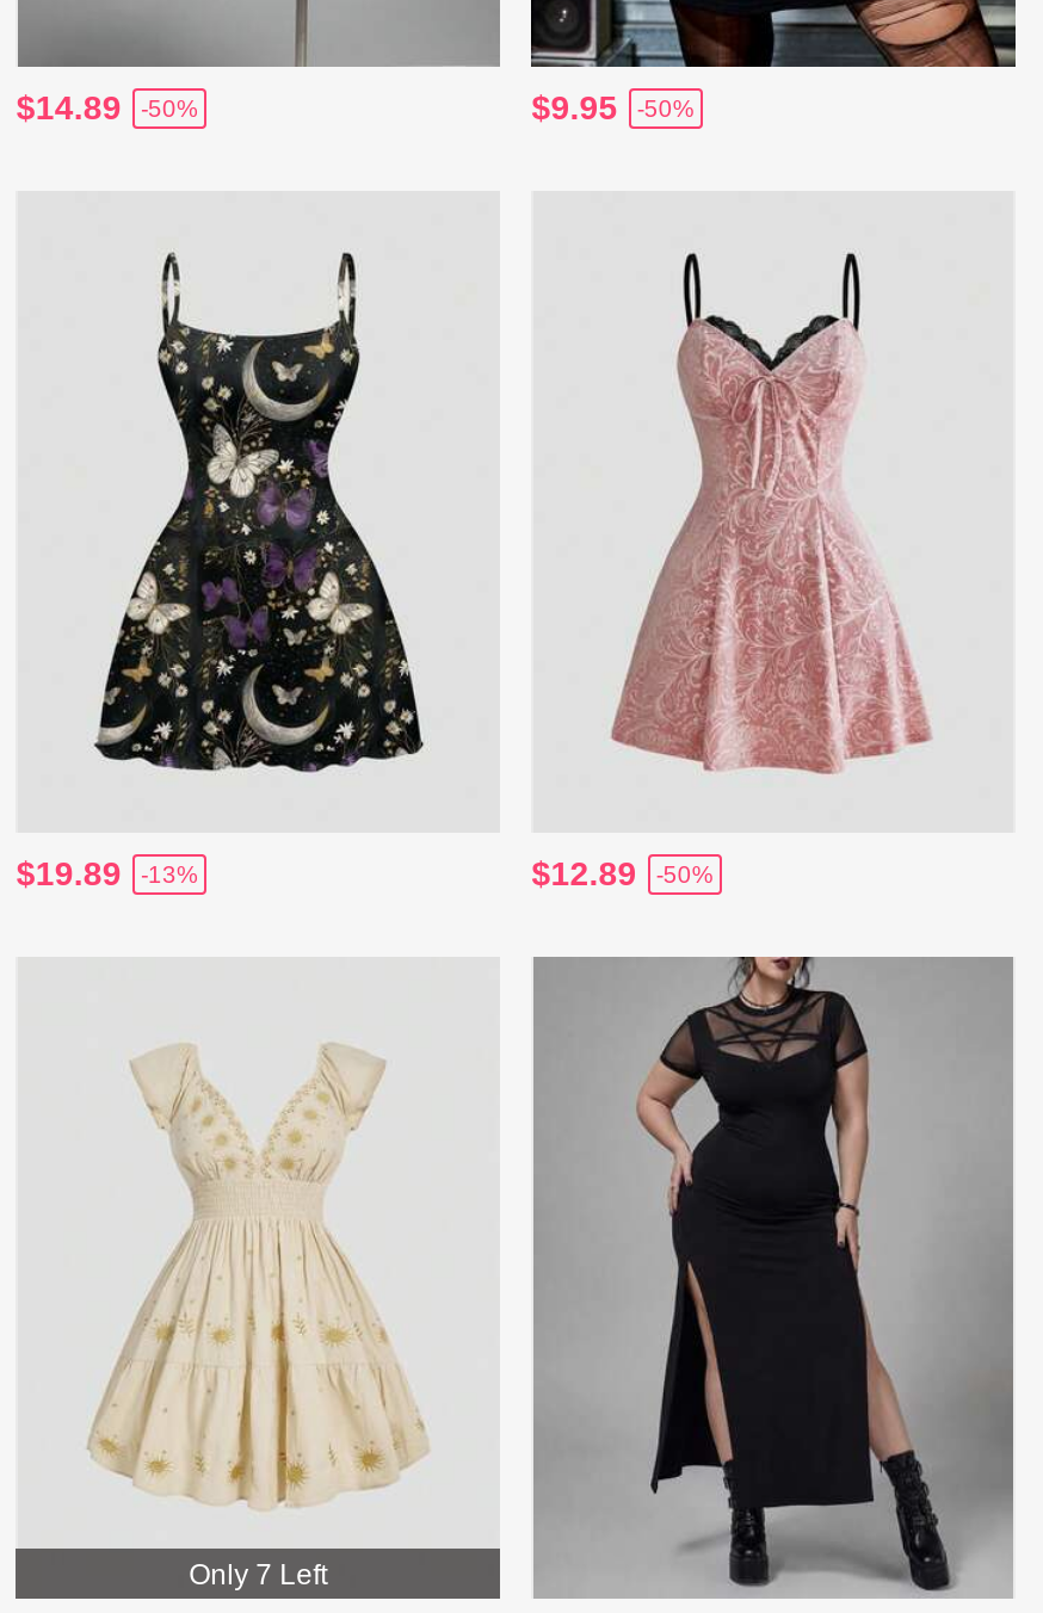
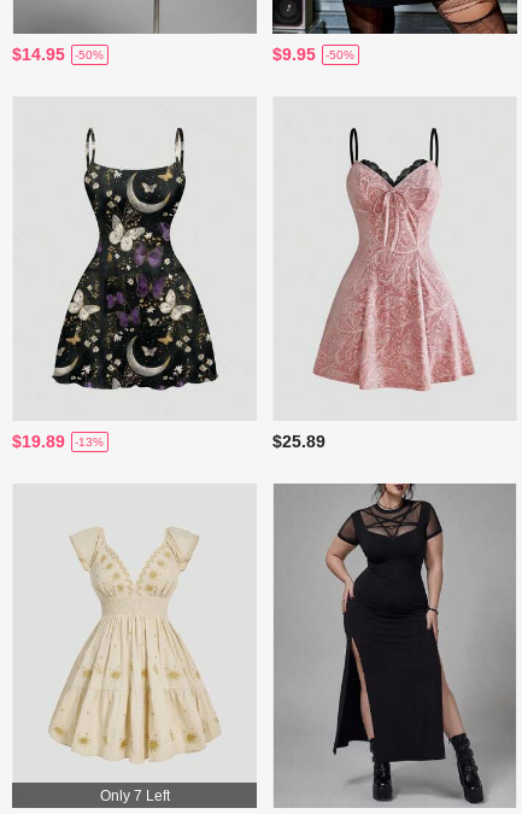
[16,88,198,126] $14.89 -50% -> [12,44,104,64] $14.95 -50%
[532,854,713,892] $12.89 | -50% -> [273,432,326,451] $25.89

